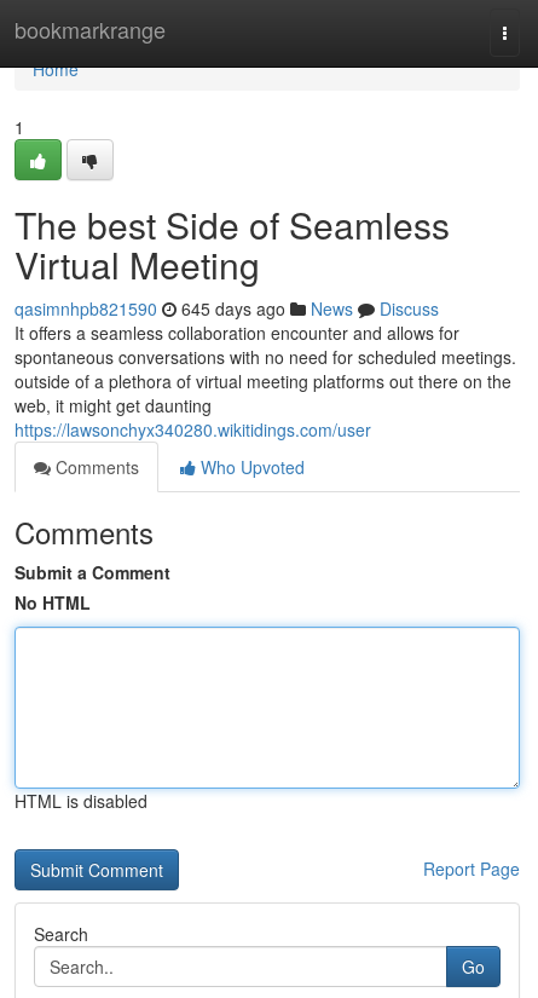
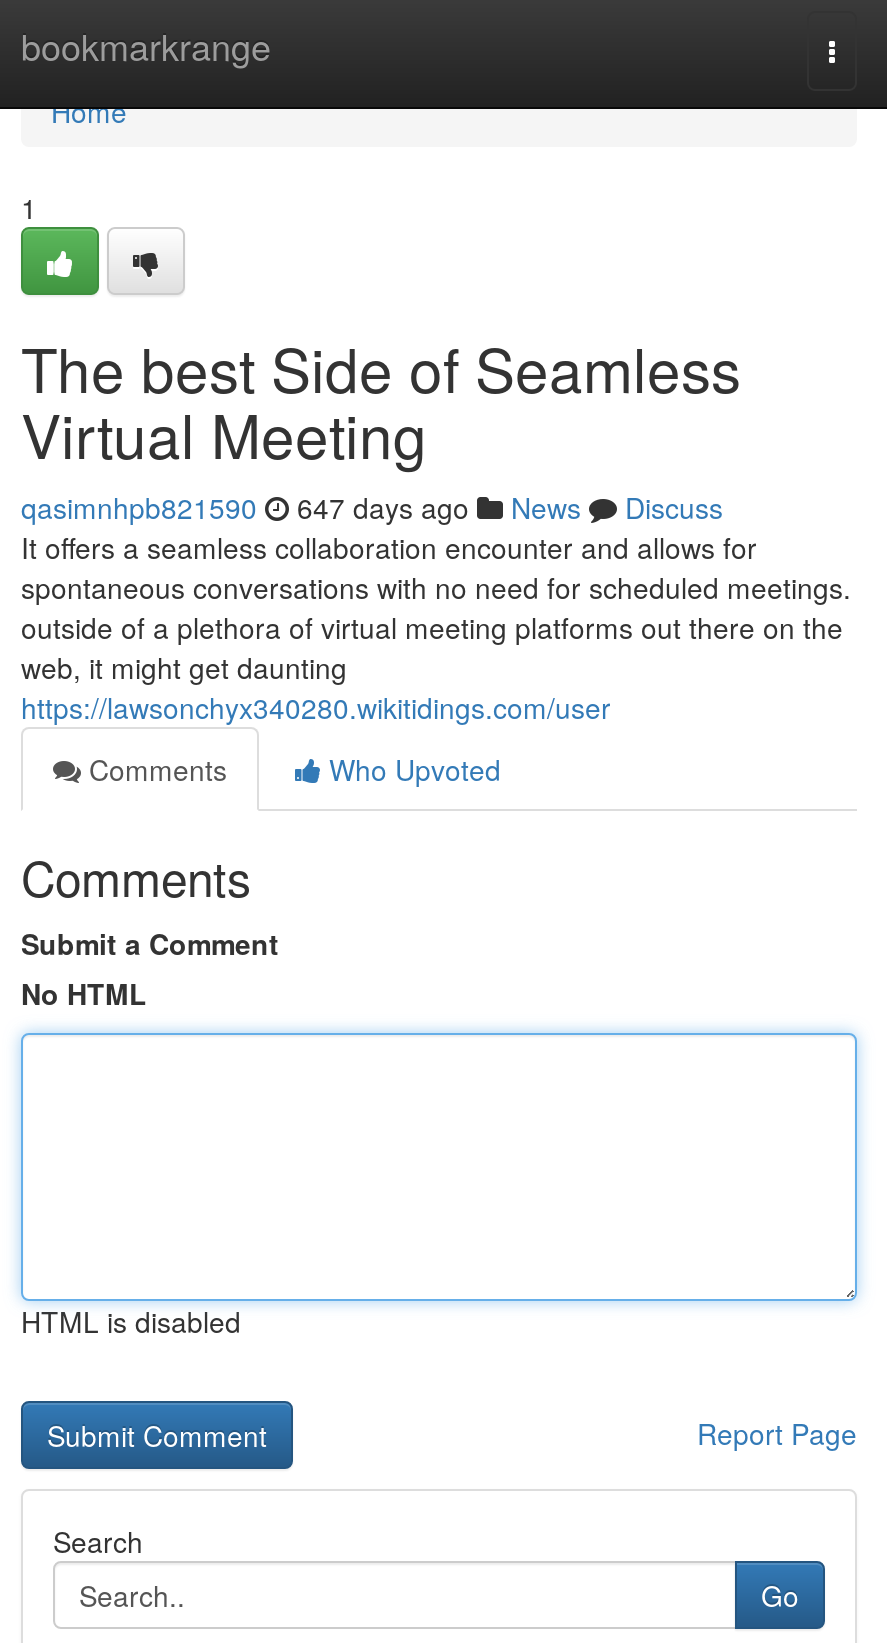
[15,296,439,321] qasimnhpb821590 645 days ago News Discuss -> [21,487,723,527] qasimnhpb821590 647 days ago News Discuss

